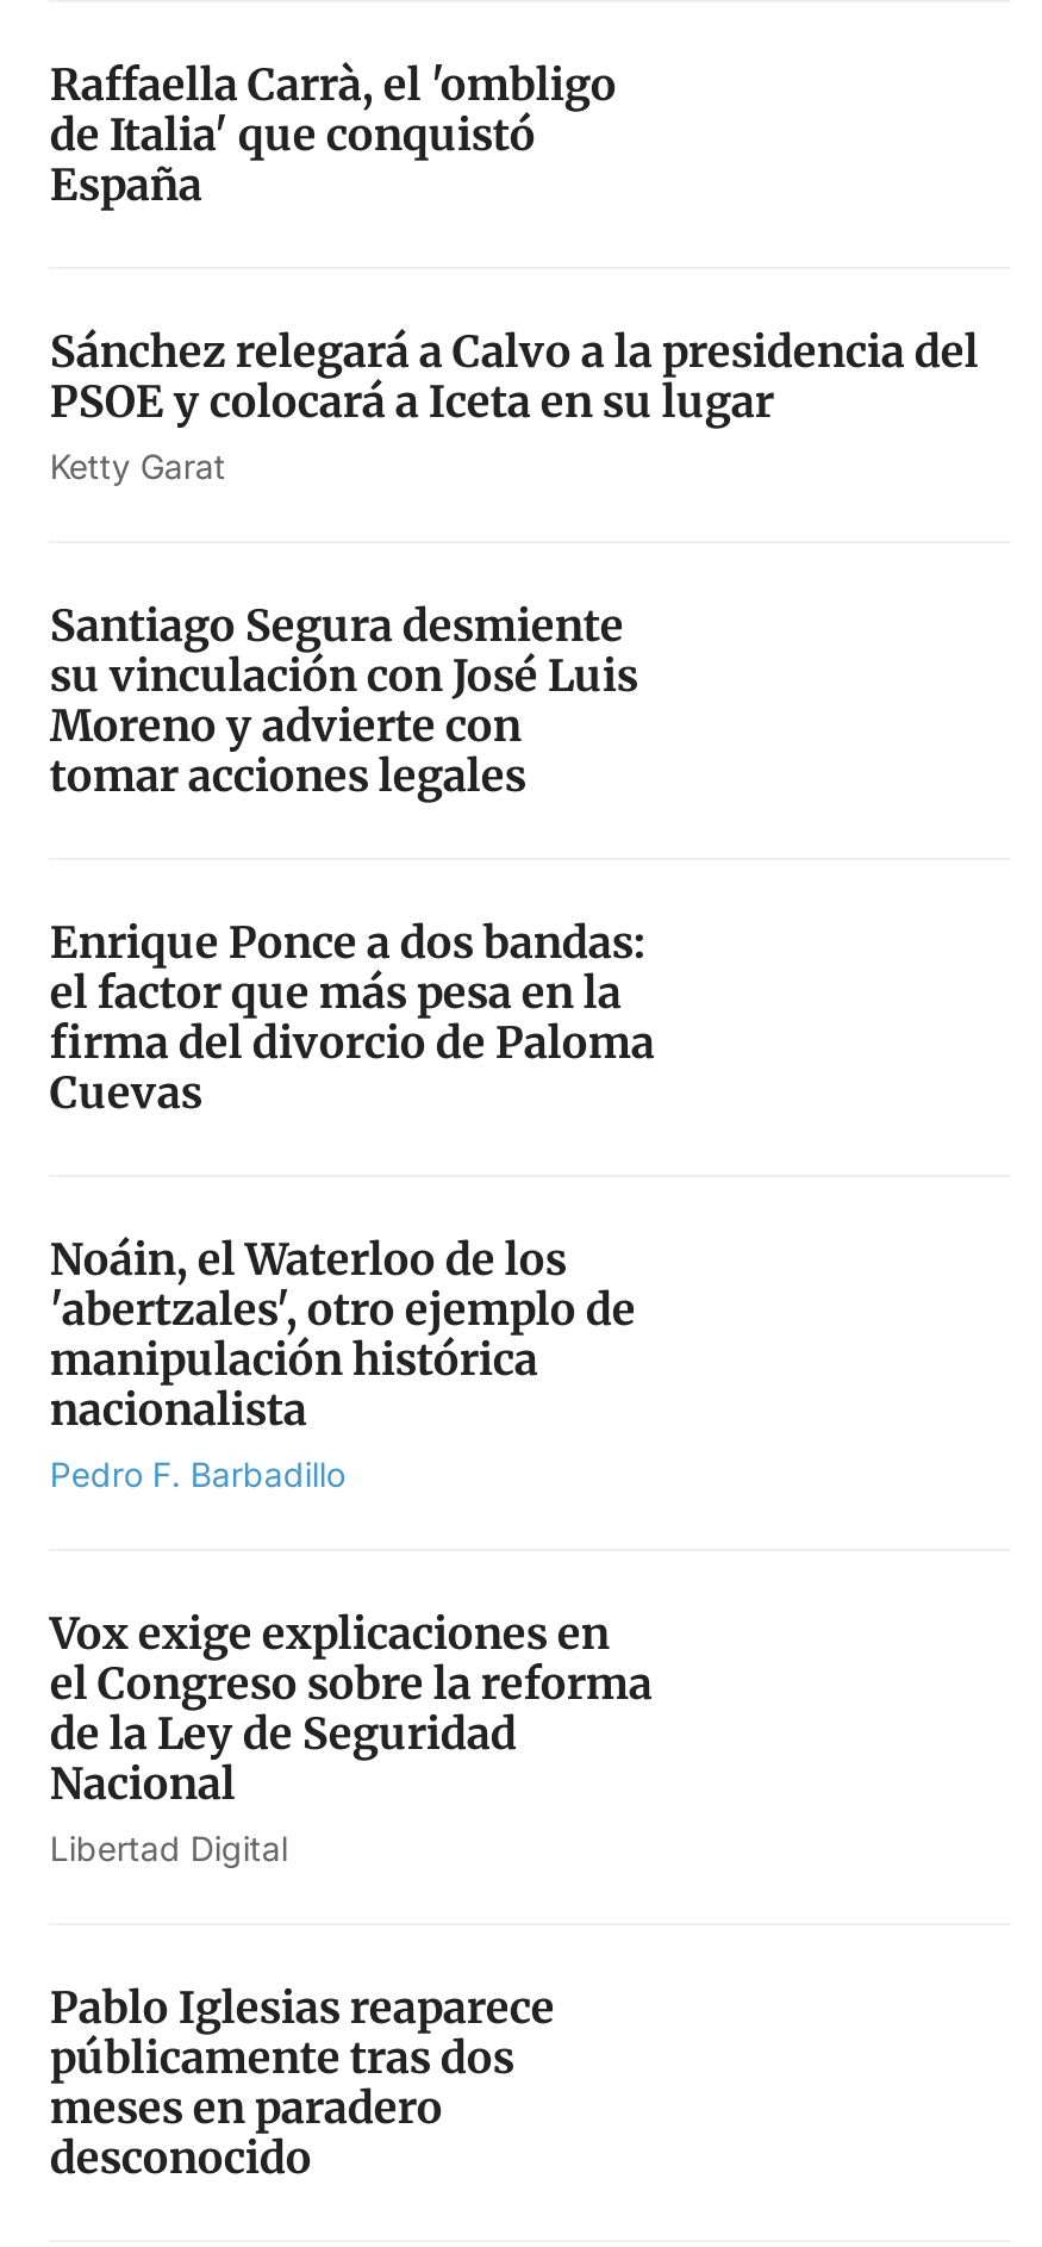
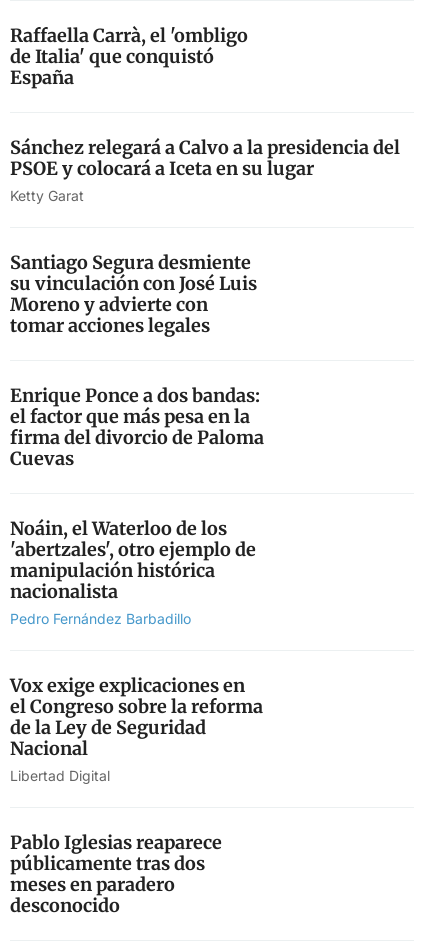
[50,1454,345,1494] Pedro F. Barbadillo -> [10,610,191,627] Pedro Fernández Barbadillo

